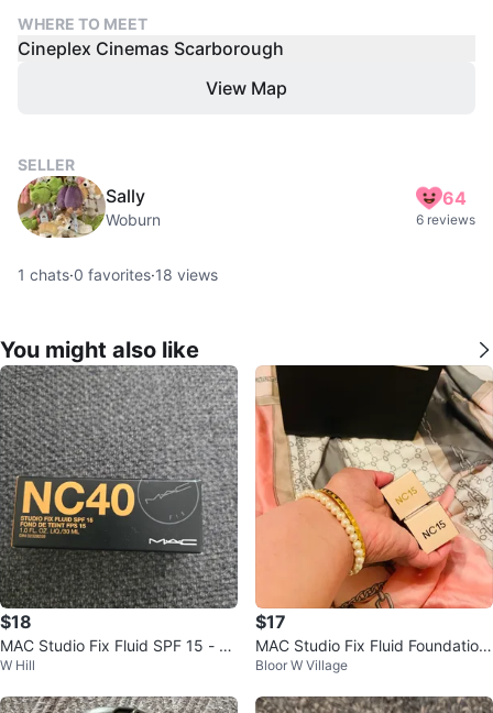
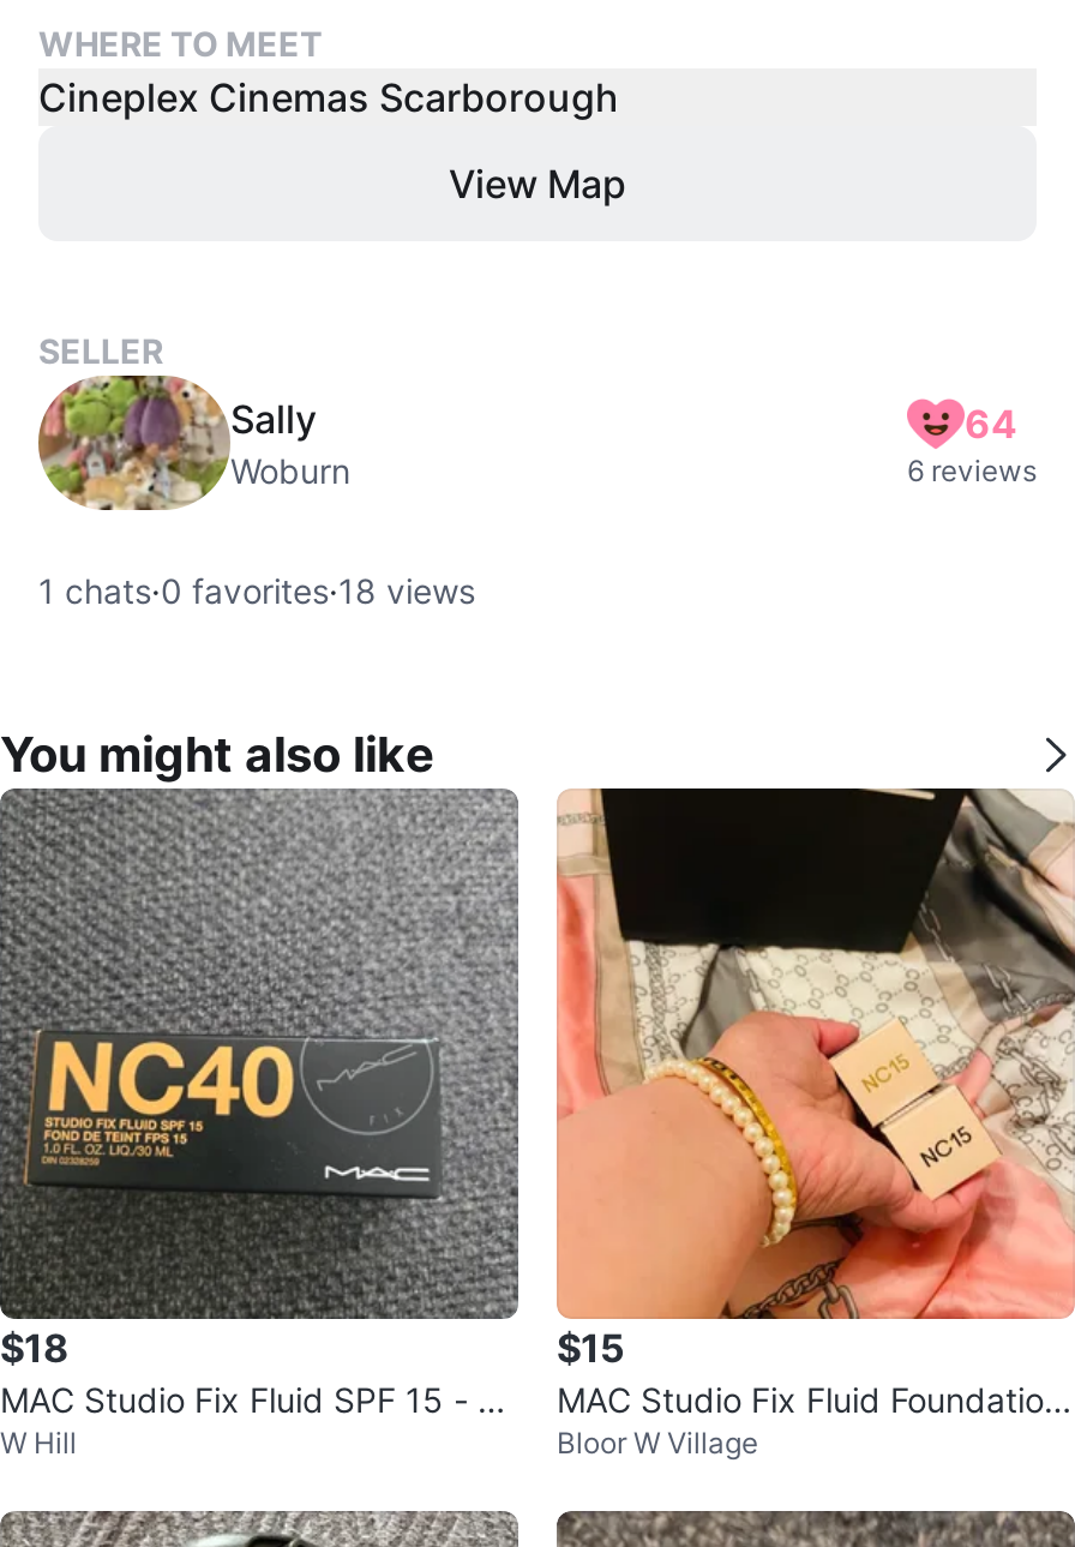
[255,611,286,633] $17 -> [557,1324,624,1372] $15

